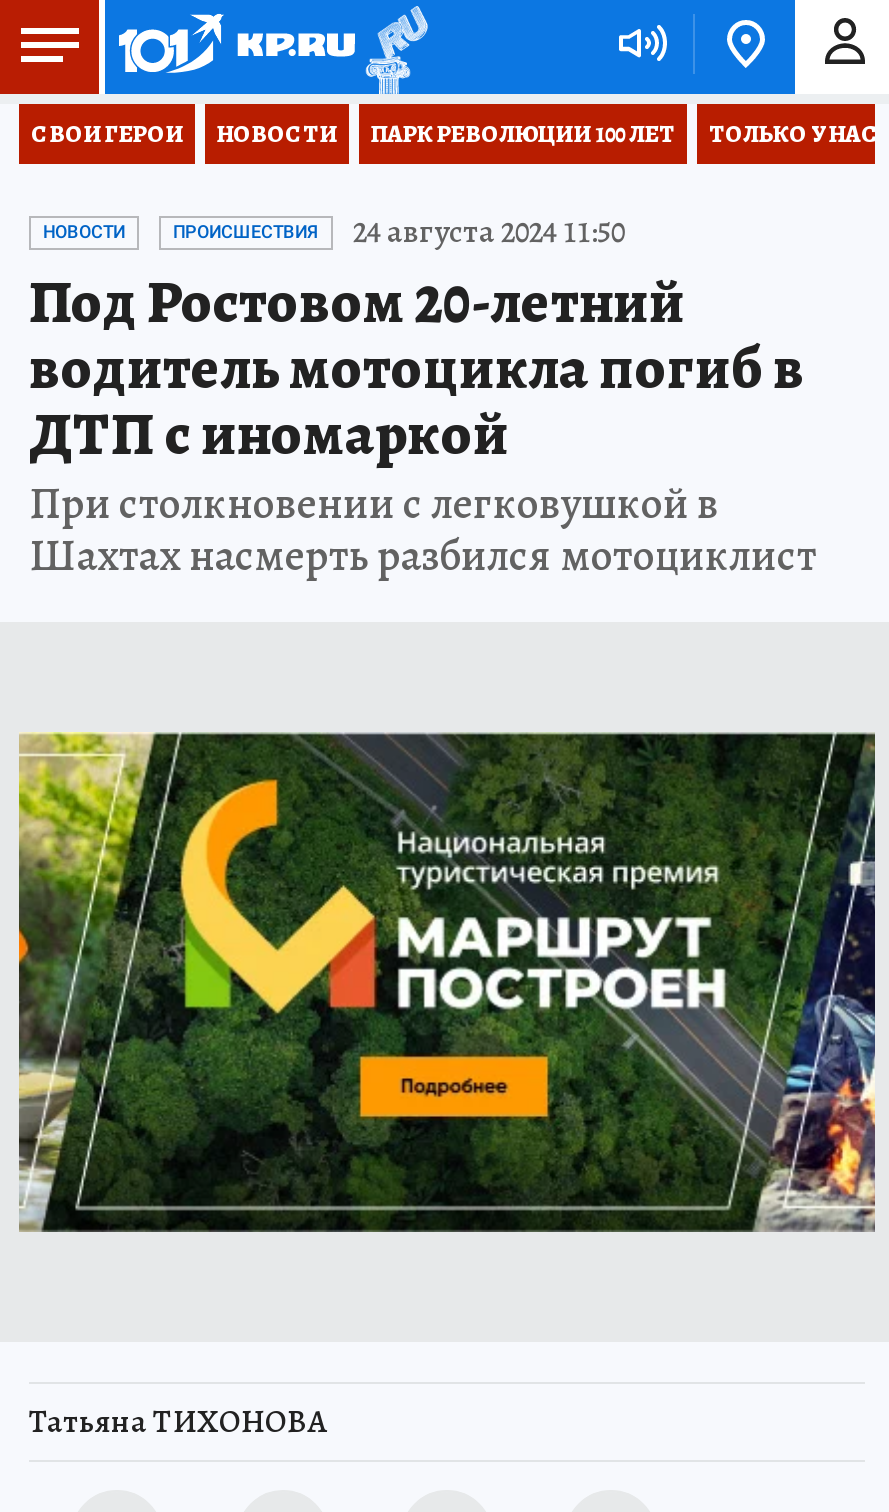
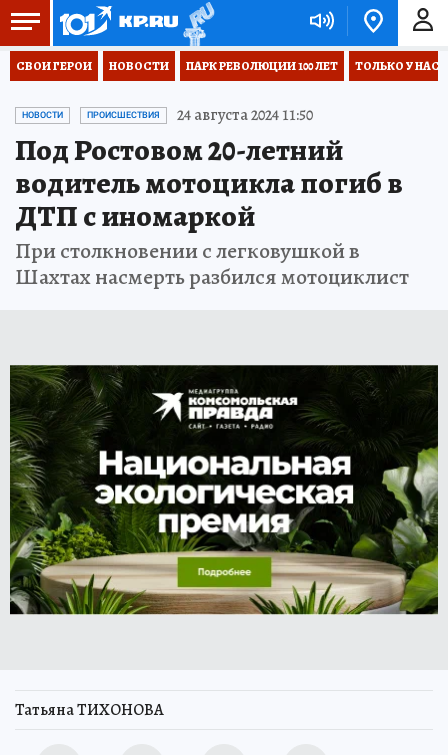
[17,732,877,1234] [image] -> [9,364,439,615] [image]

